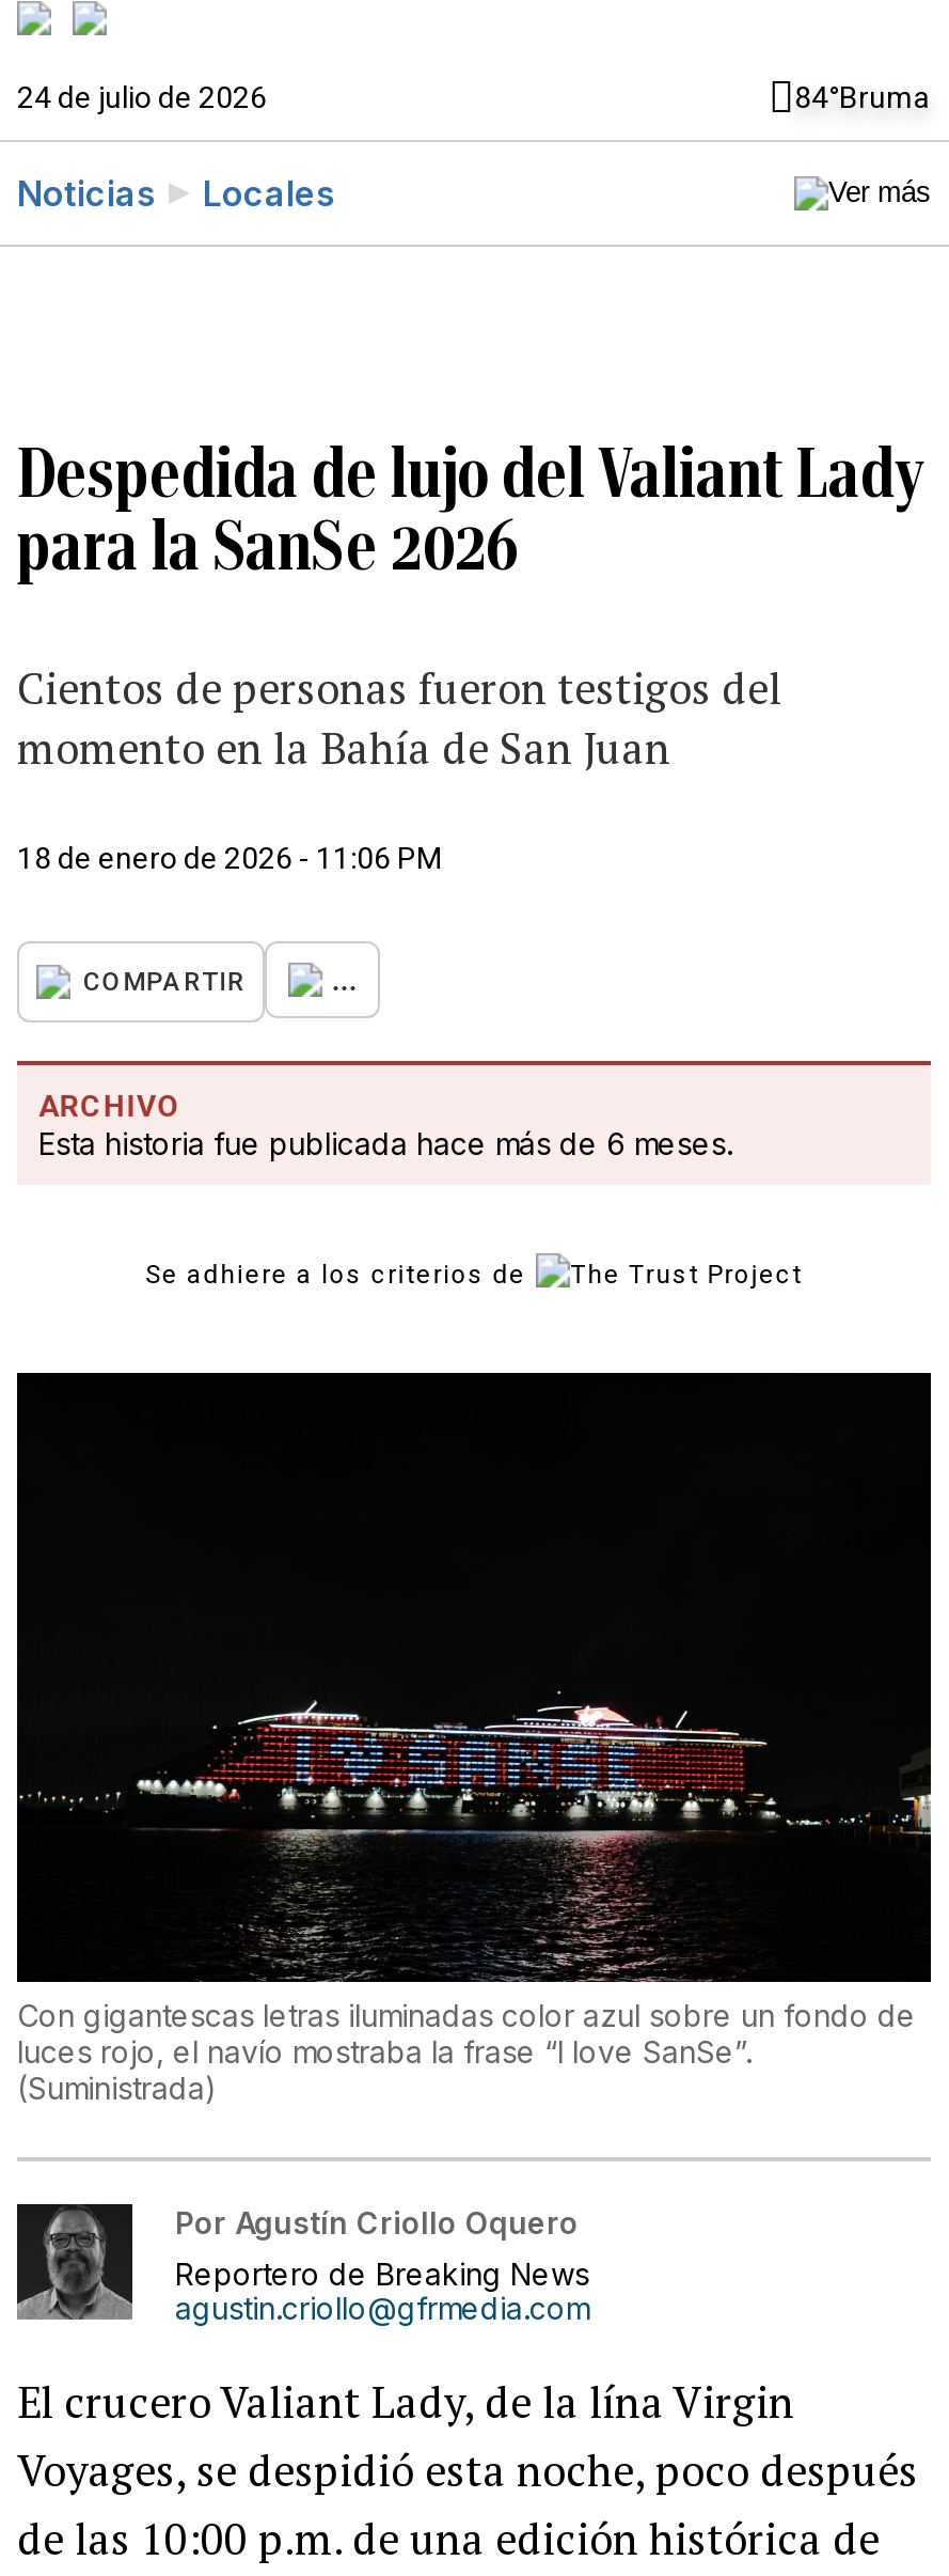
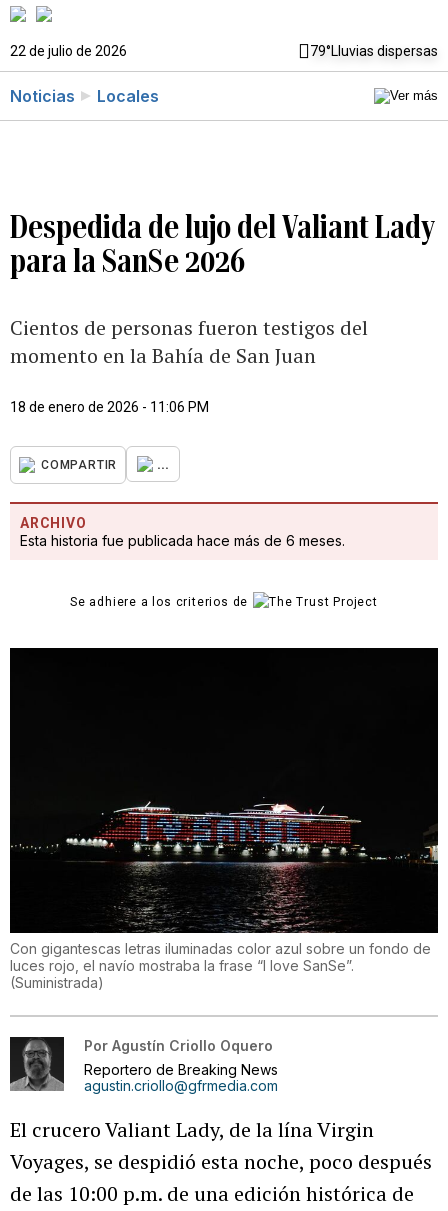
[17,80,931,114] 24 de julio de 2026 | 84°Bruma -> [10,43,438,59] 22 de julio de 2026 | 79°Lluvias dispersas

